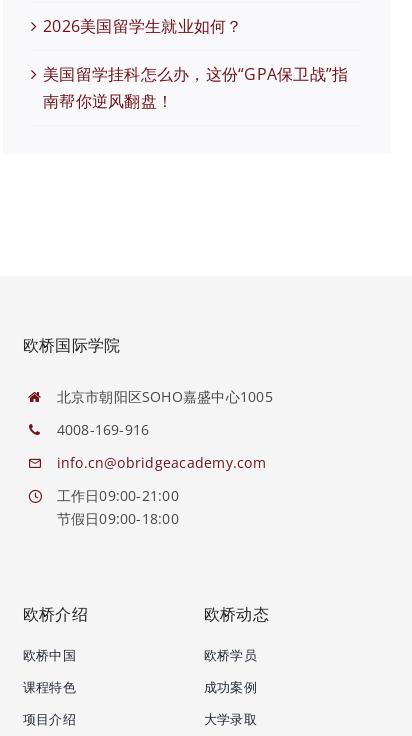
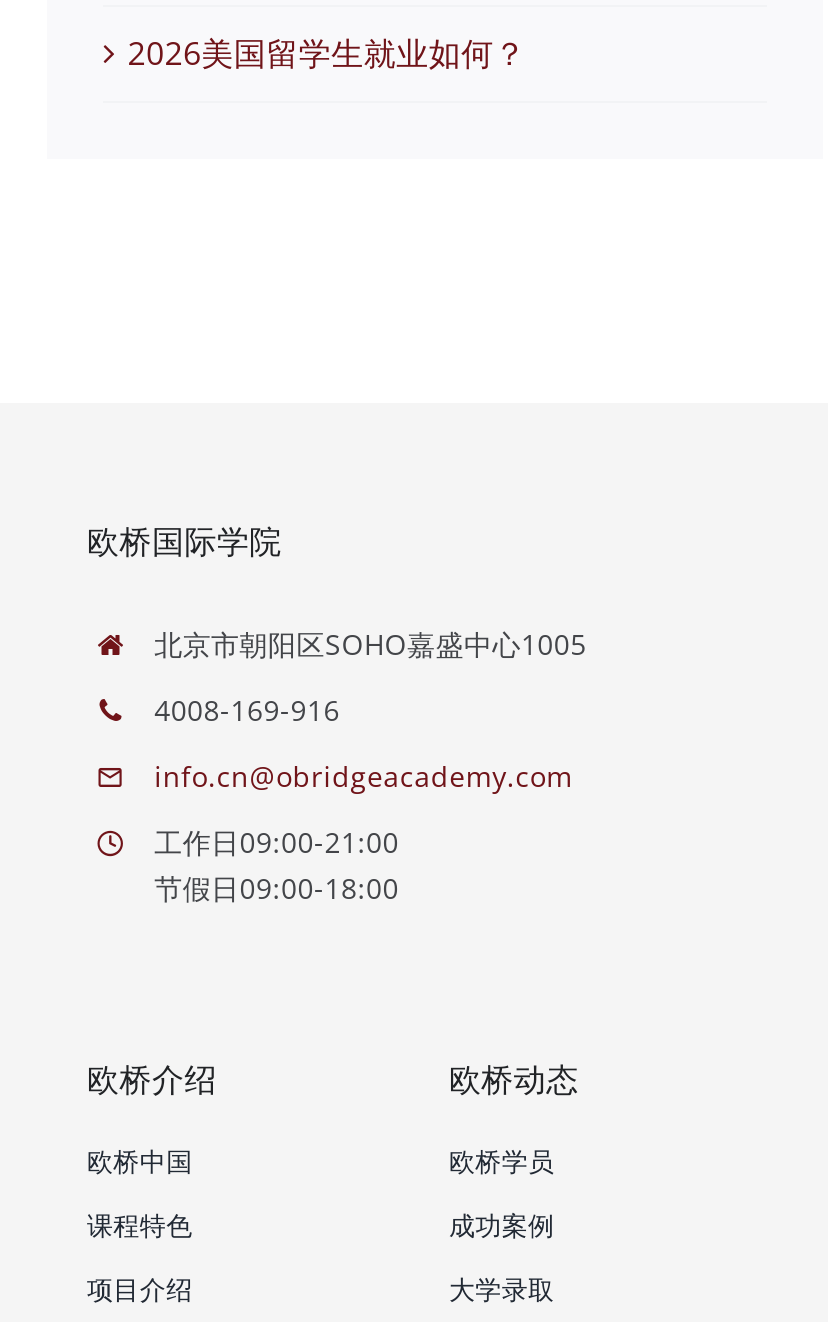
[43,63,348,112] 美国留学挂科怎么办，这份“GPA保卫战”指 | 南帮你逆风翻盘！ -> none

